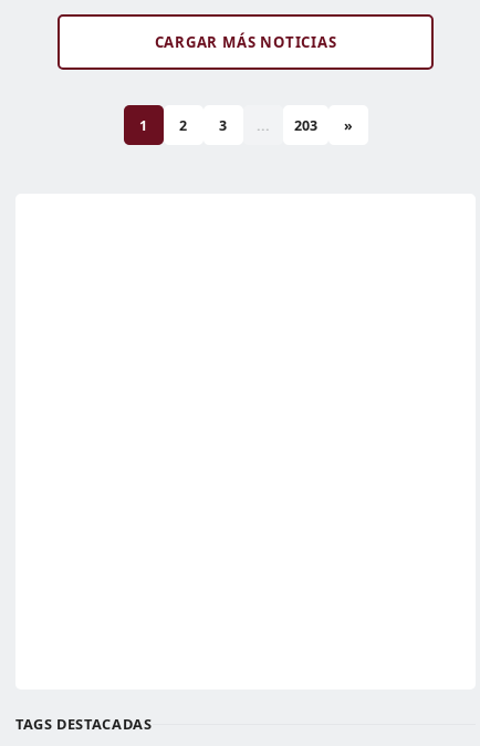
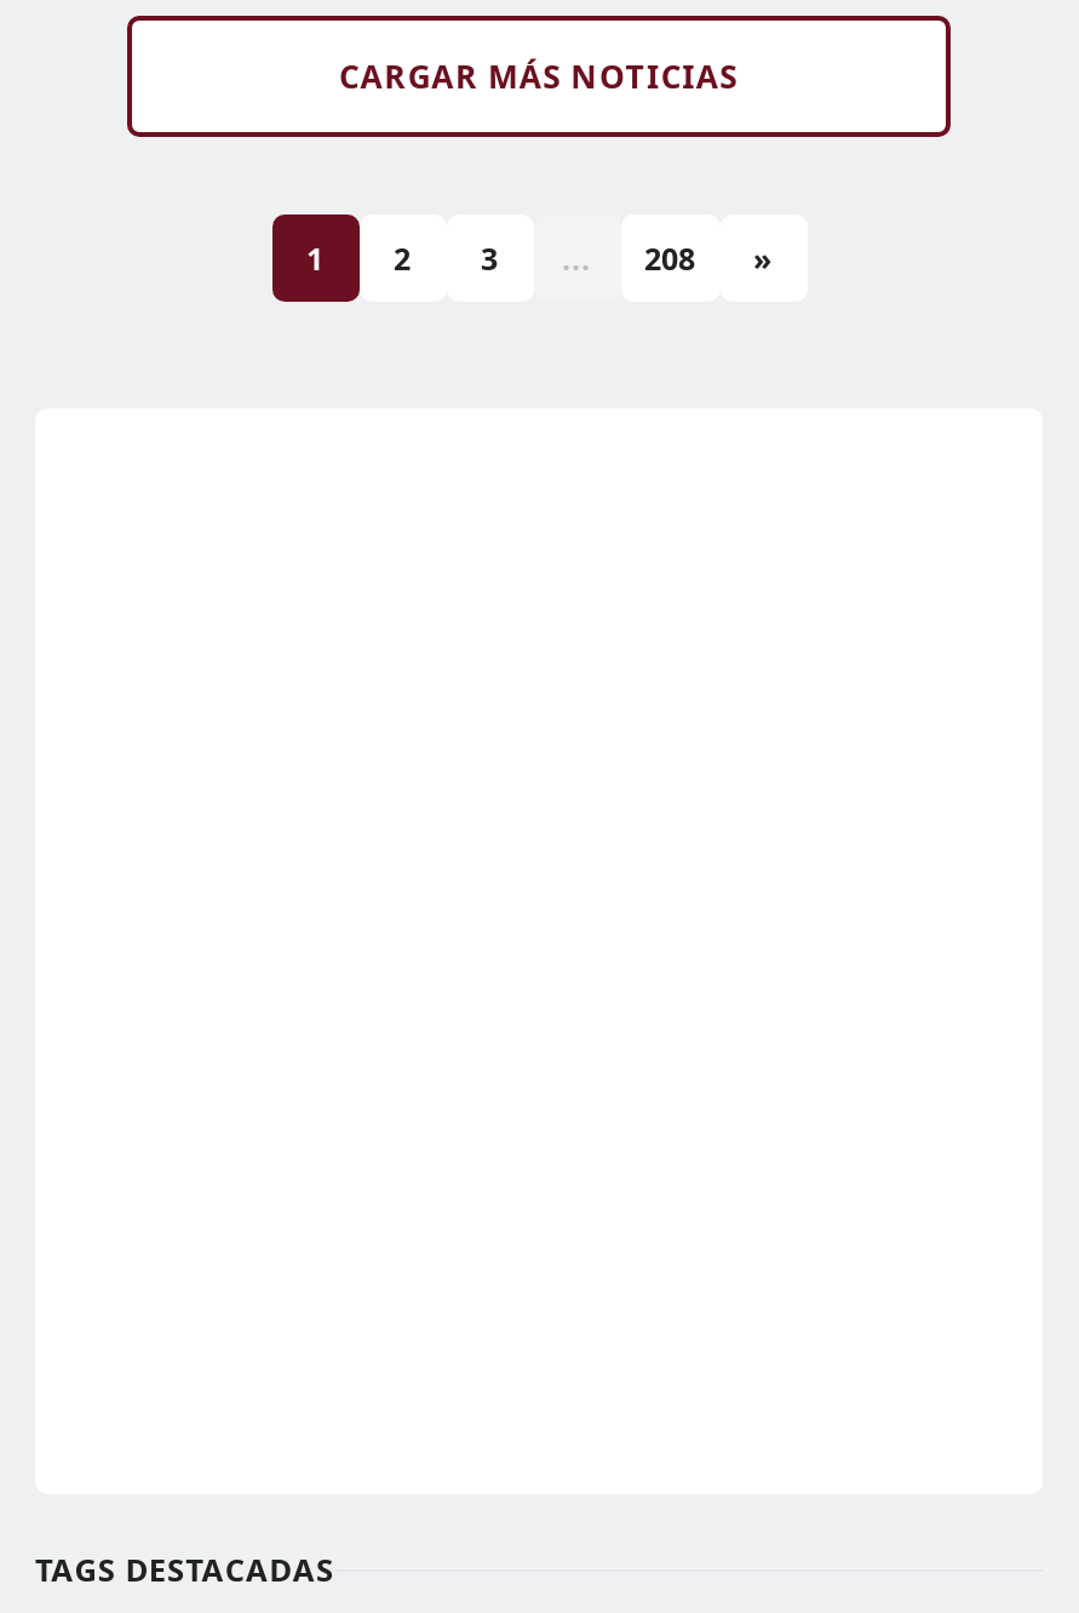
[294,116,317,134] 203 -> [644,238,695,279] 208

